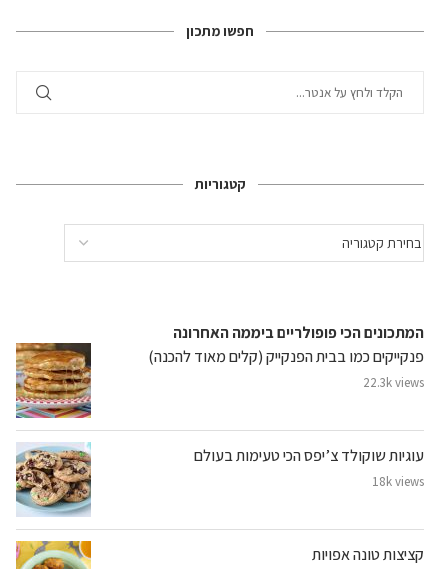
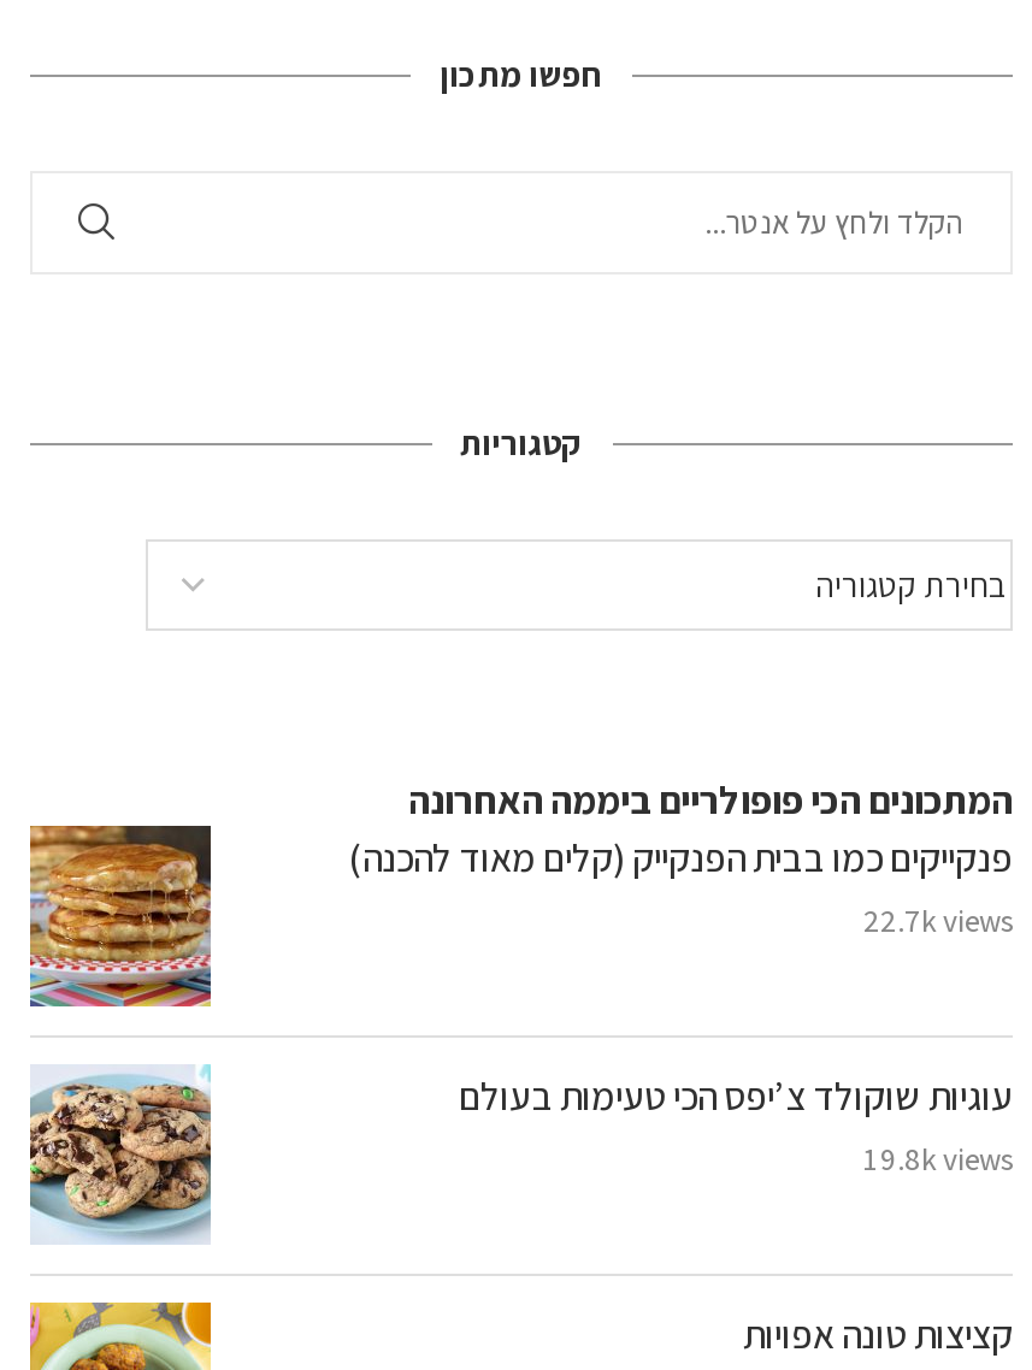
[363,374,424,391] 22.3k views -> [863,900,1013,941] 22.7k views
[372,473,424,490] 18k views -> [863,1139,1013,1180] 19.8k views

